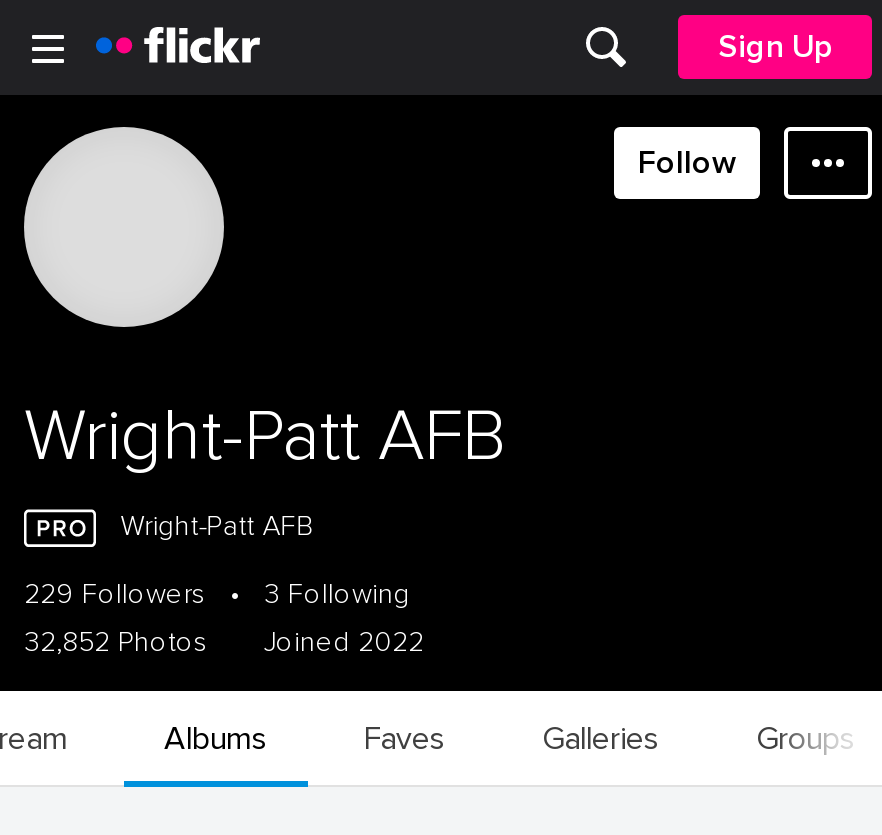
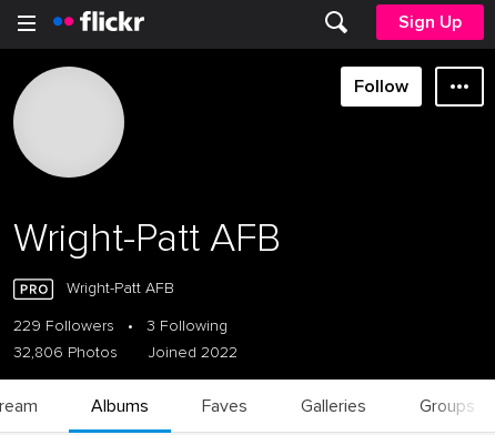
[24,625,424,659] 32,852 Photos Joined 2022 -> [13,343,238,362] 32,806 Photos Joined 2022

